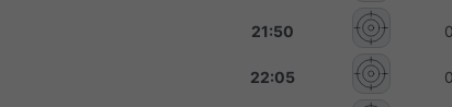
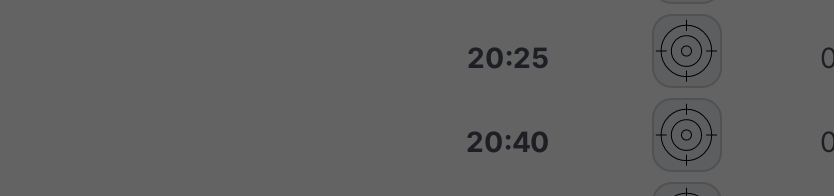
[251,21,294,40] 21:50 -> [467,39,549,73] 20:25
[250,67,295,86] 22:05 -> [466,123,550,157] 20:40

